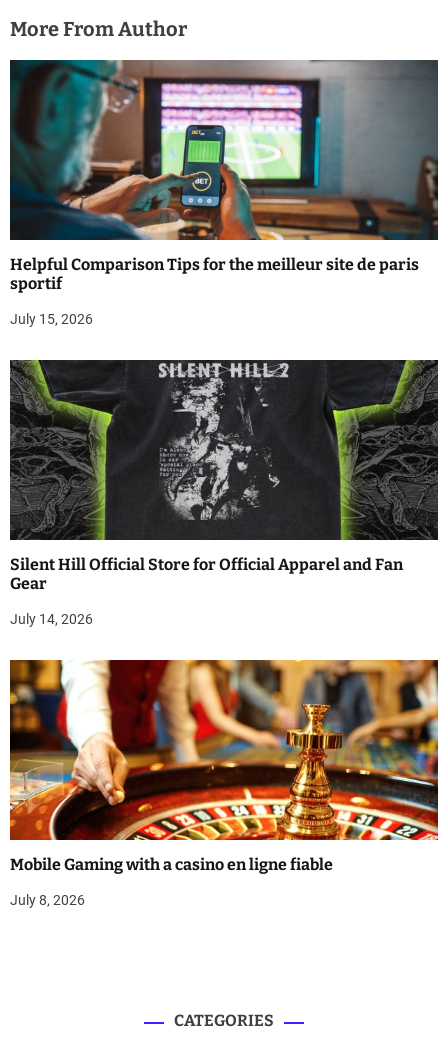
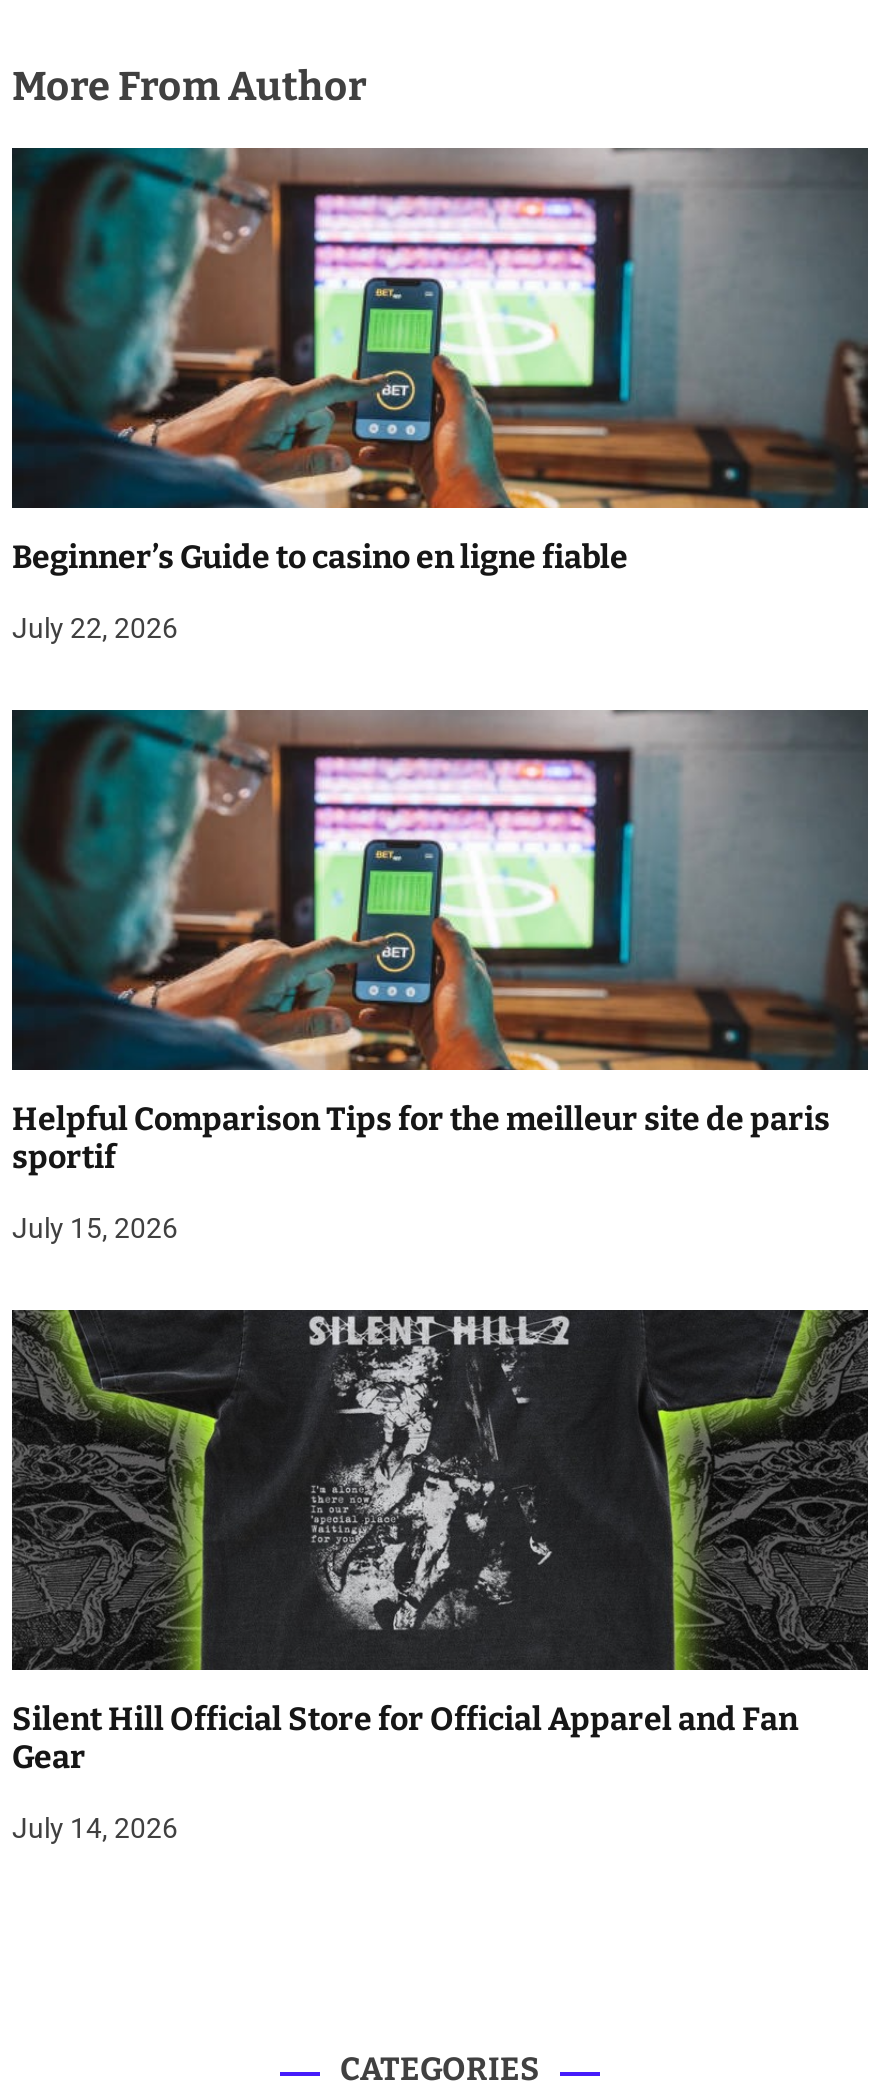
none -> [12,538,628,644] Beginner’s Guide to casino en ligne fiable | July 22, 2026
moved [9,59,439,627] -> [10,708,870,1844]: [image] | Helpful Comparison Tips for the meilleur site de paris | sportif | July 15, 2026 | Silent Hill Official Store for Official Apparel and Fan | Gear | July 14, 2026
[9,659,439,908] [image] | Mobile Gaming with a casino en ligne fiable | July 8, 2026 -> none

